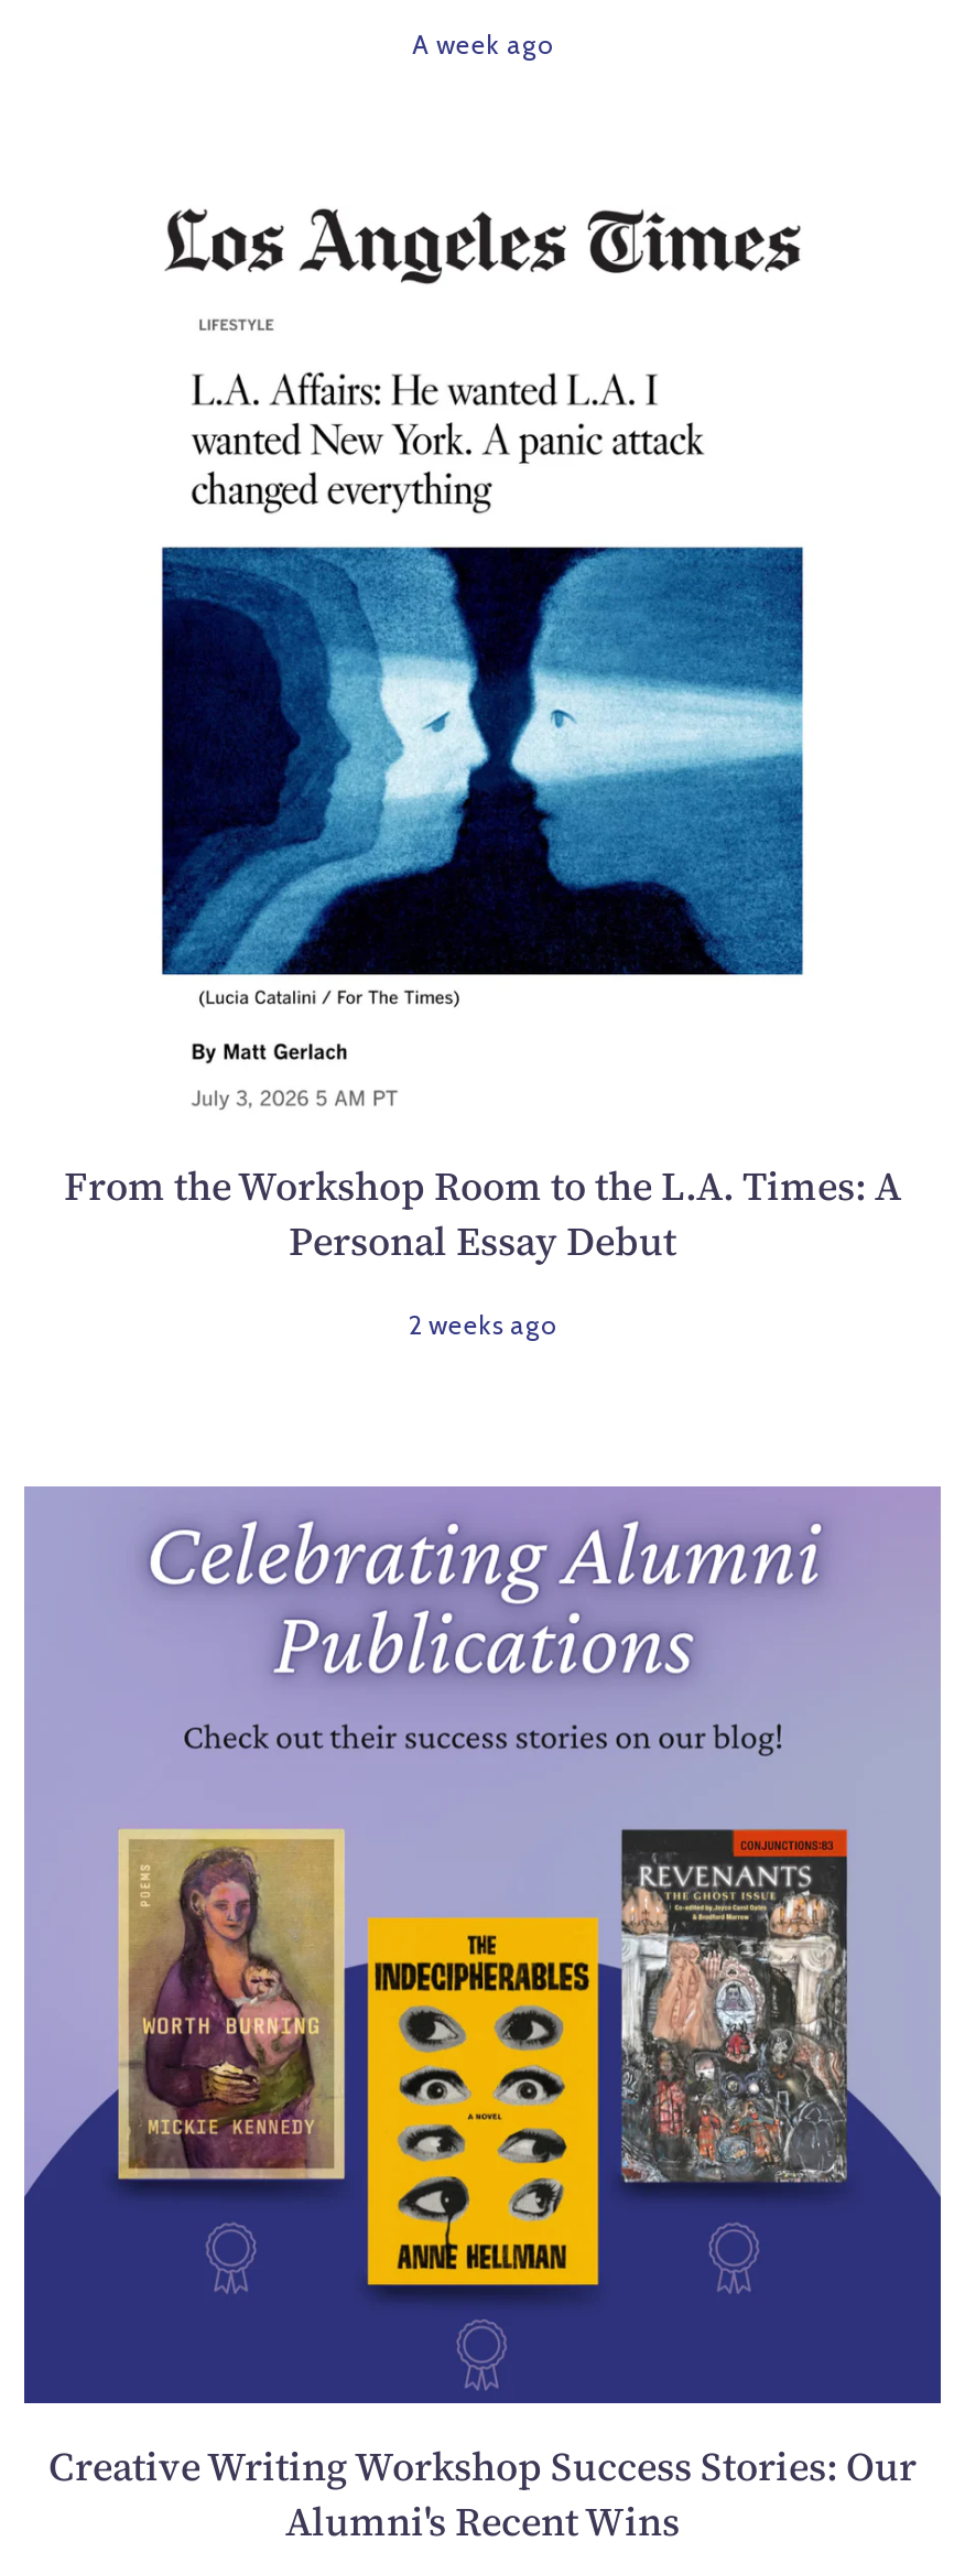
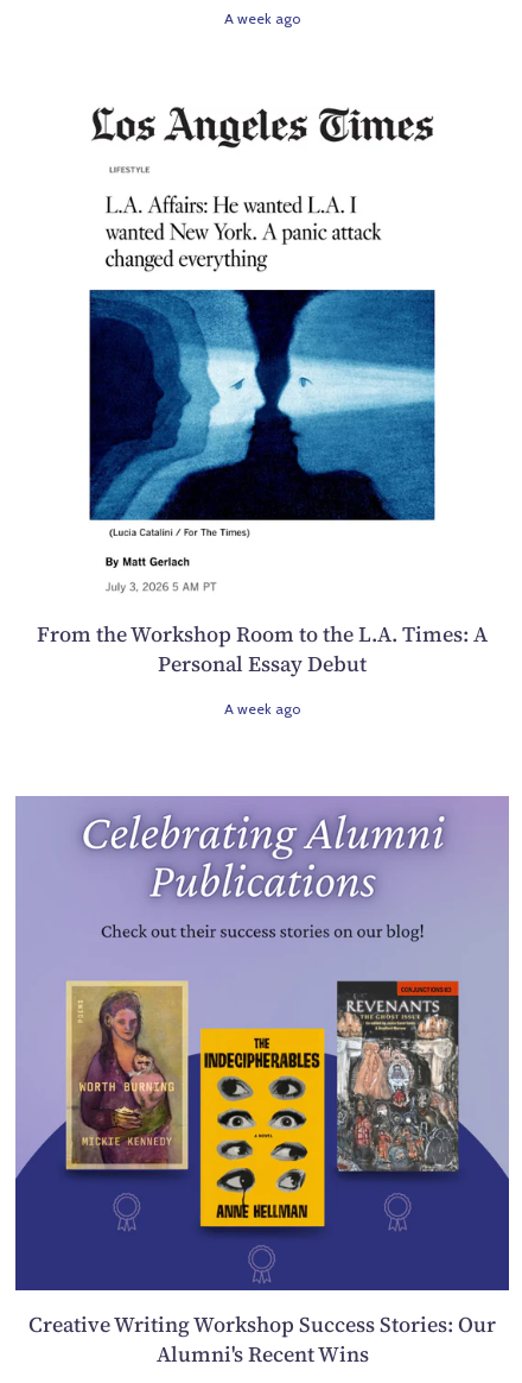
[409,1309,556,1342] 2 weeks ago -> [224,700,300,718] A week ago

